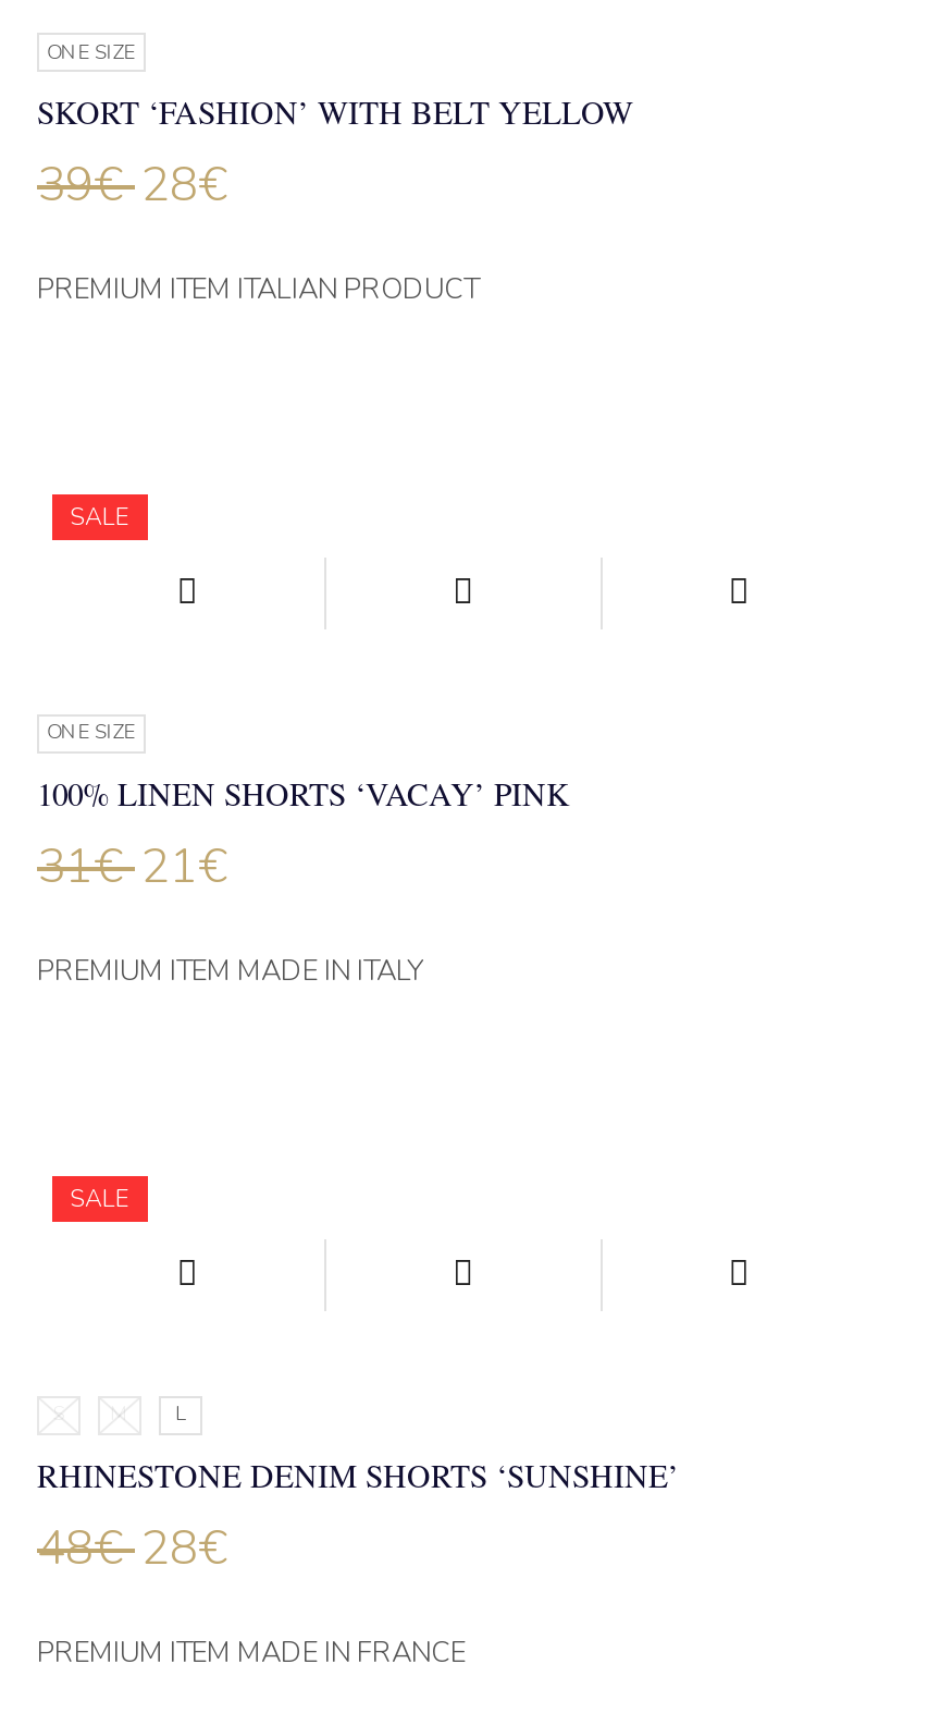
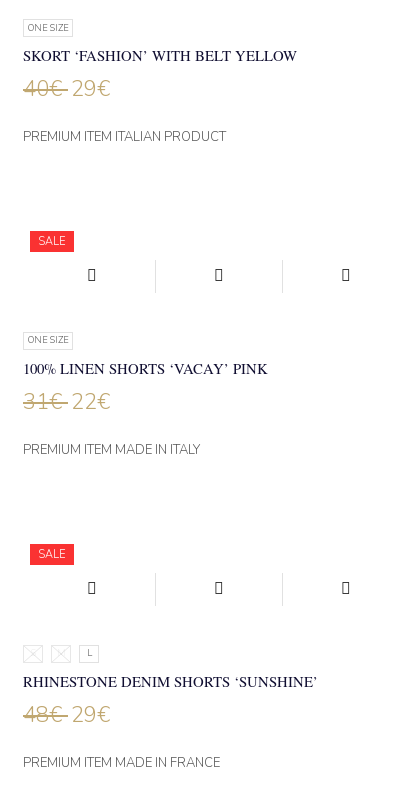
[37,153,226,218] 39€ 28€ -> [23,74,110,104] 40€ 29€
[37,835,226,900] 31€ 21€ -> [23,387,110,417] 31€ 22€
[37,1516,226,1581] 48€ 28€ -> [23,700,110,730] 48€ 29€

